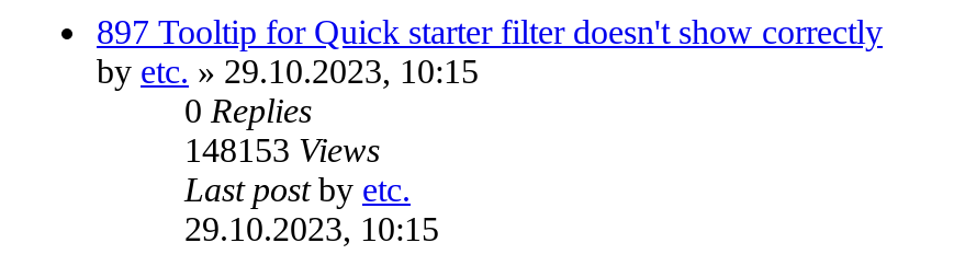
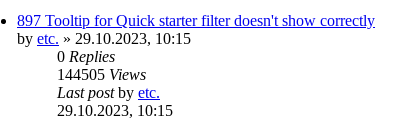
[184,131,380,168] 148153 Views -> [57,66,146,83] 144505 Views

